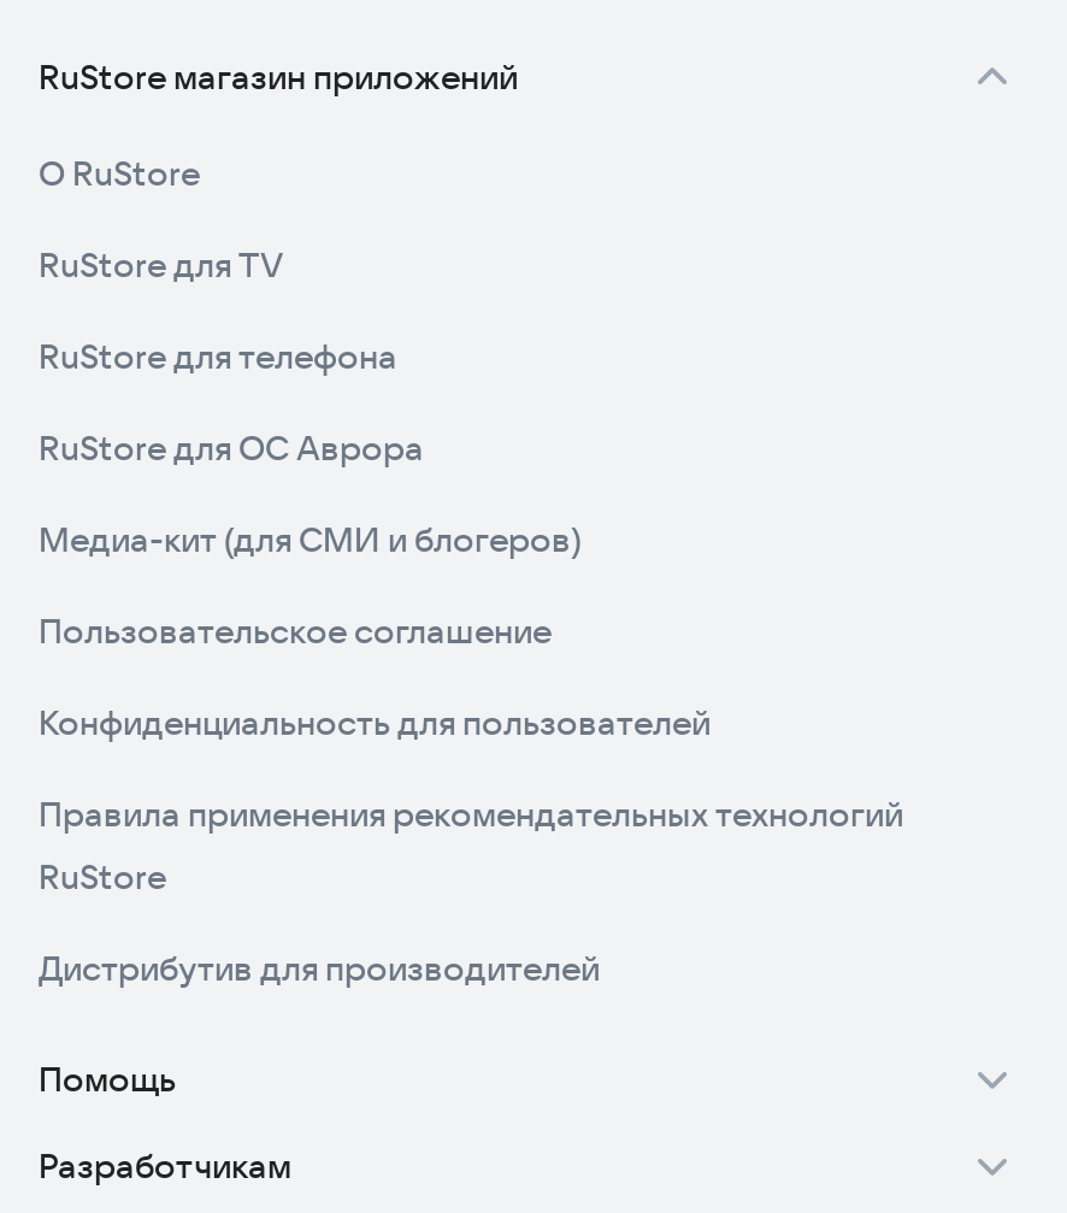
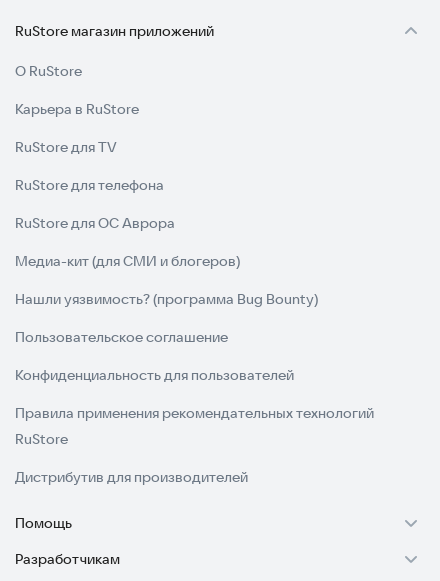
none -> [15,100,139,118] Карьера в RuStore
none -> [15,290,318,308] Нашли уязвимость? (программа Bug Bounty)

